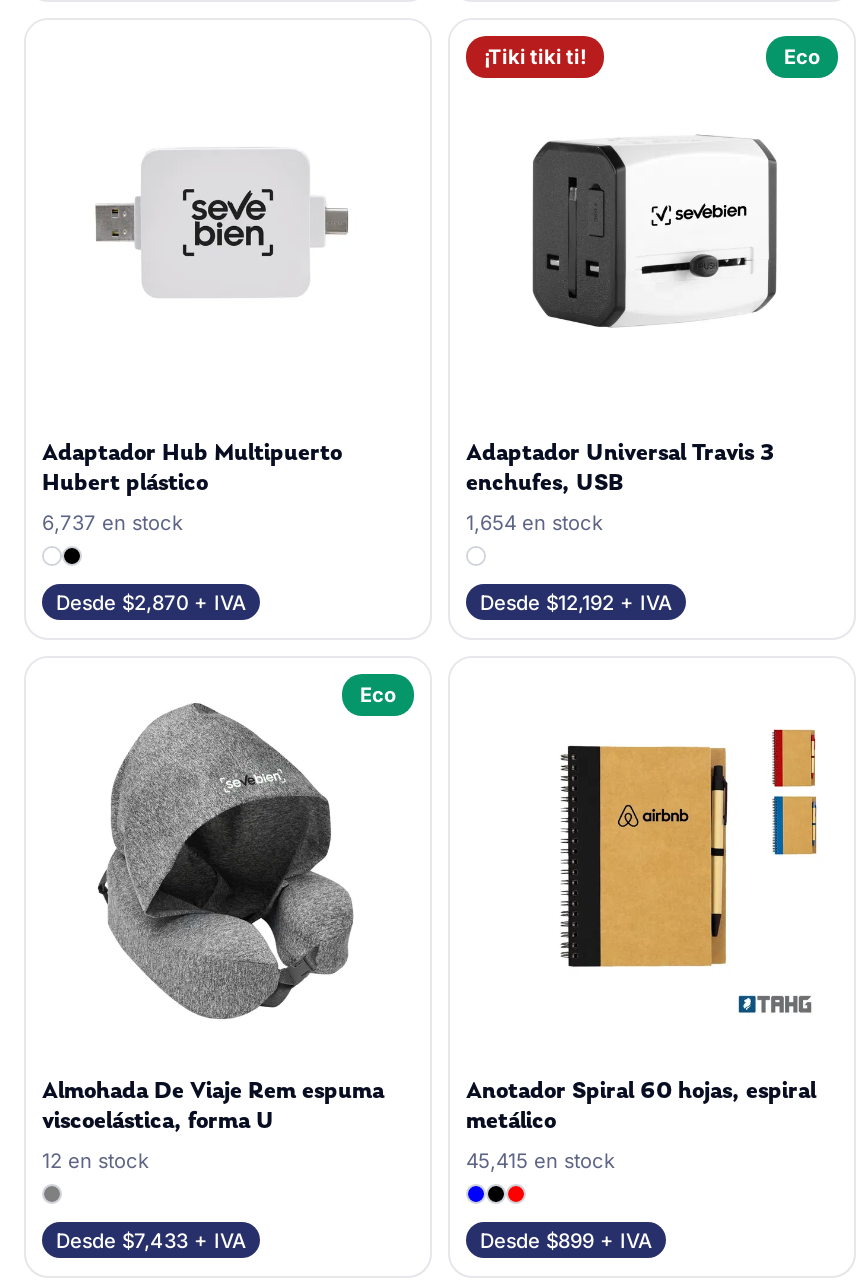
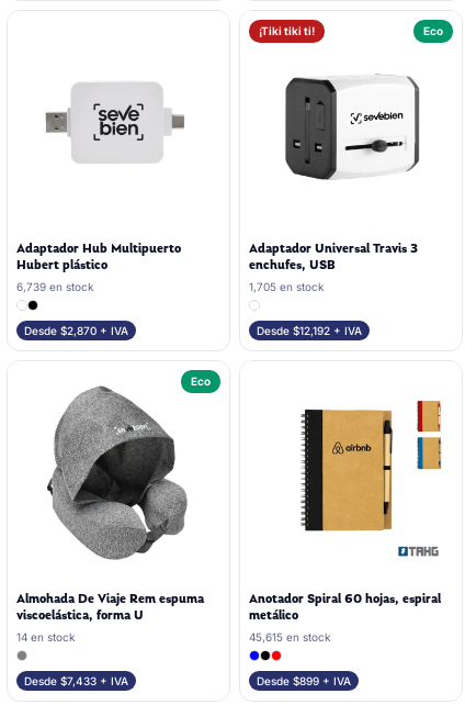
[42,510,182,534] 6,737 en stock -> [16,280,93,293] 6,739 en stock
[466,510,602,534] 1,654 en stock -> [249,280,324,293] 1,705 en stock
[42,1148,148,1172] 12 en stock -> [16,630,75,644] 14 en stock
[466,1148,614,1172] 45,415 en stock -> [249,630,330,644] 45,615 en stock

